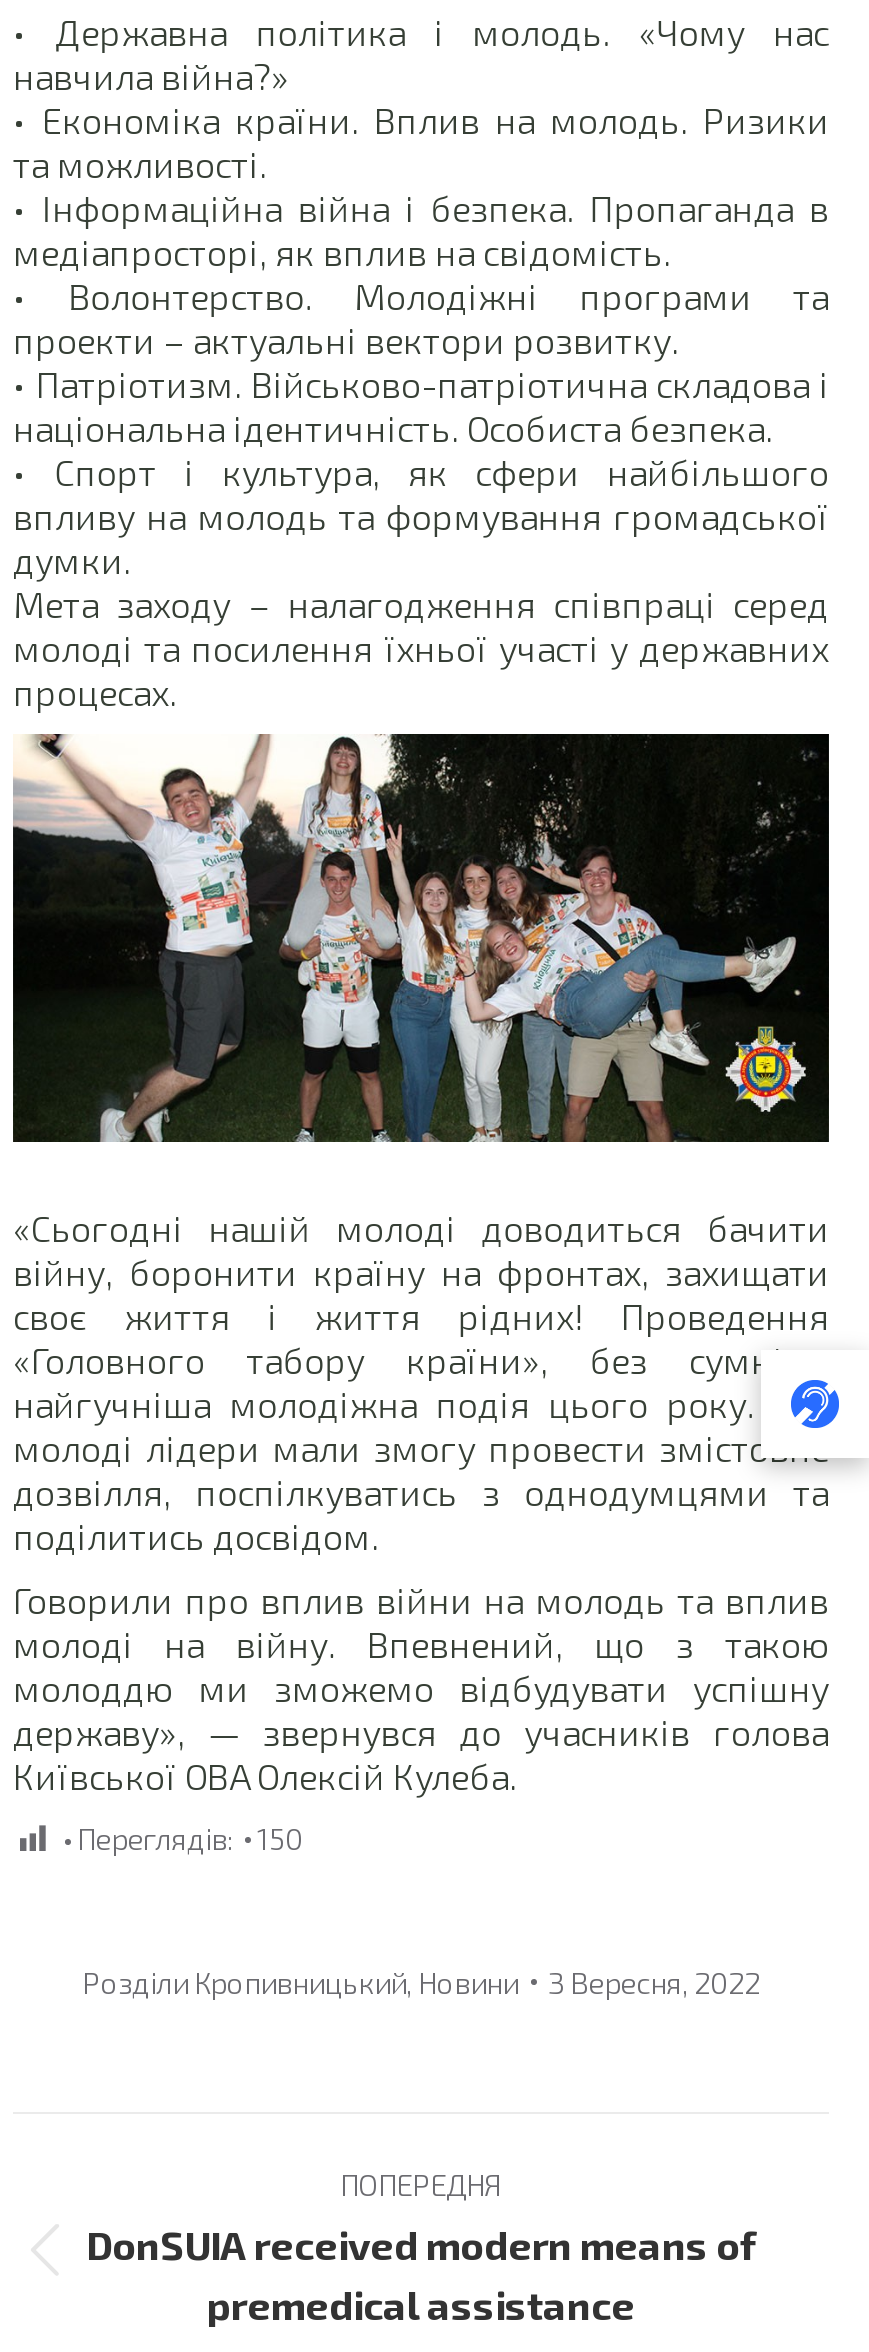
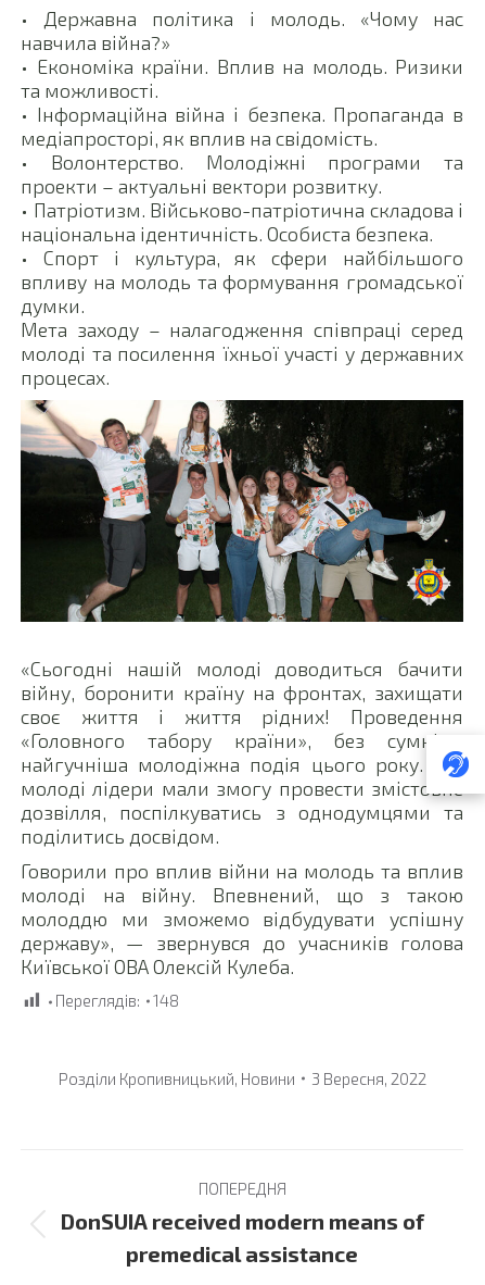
[77,1820,303,1856] Переглядів: 150 -> [55,990,179,1010] Переглядів: 148

